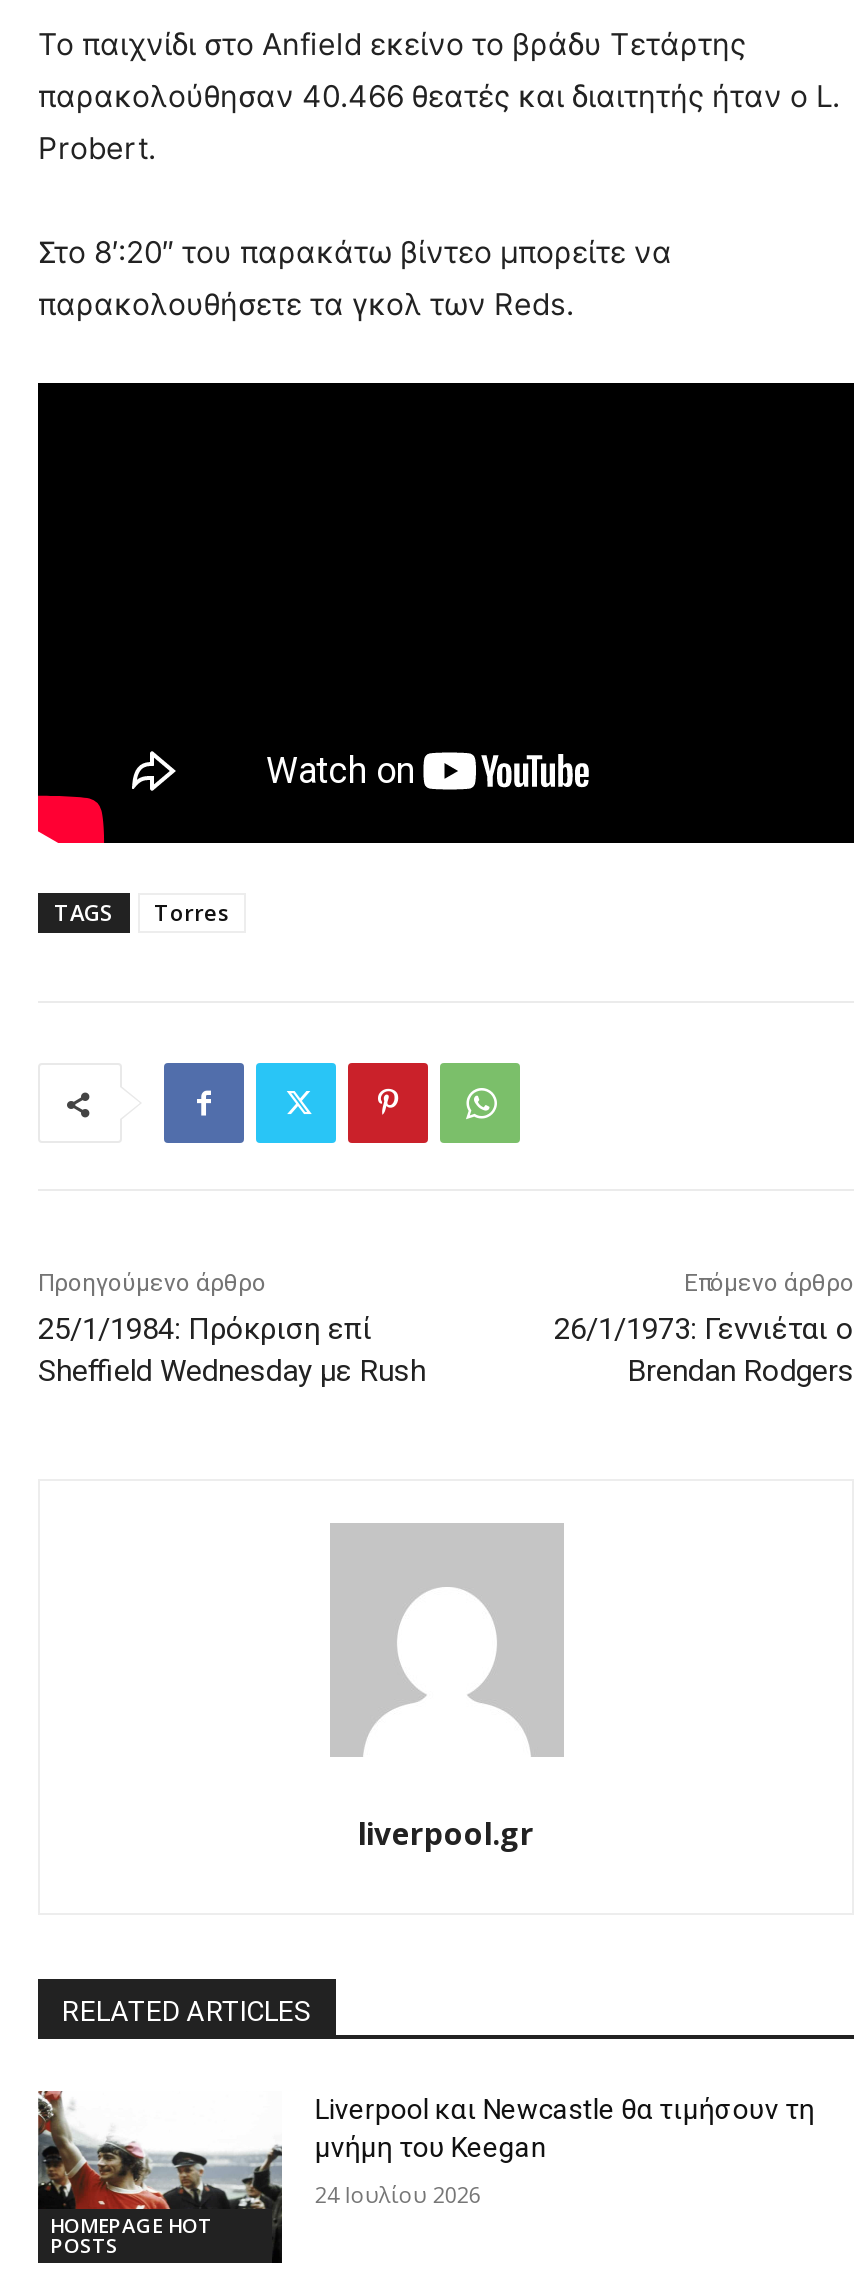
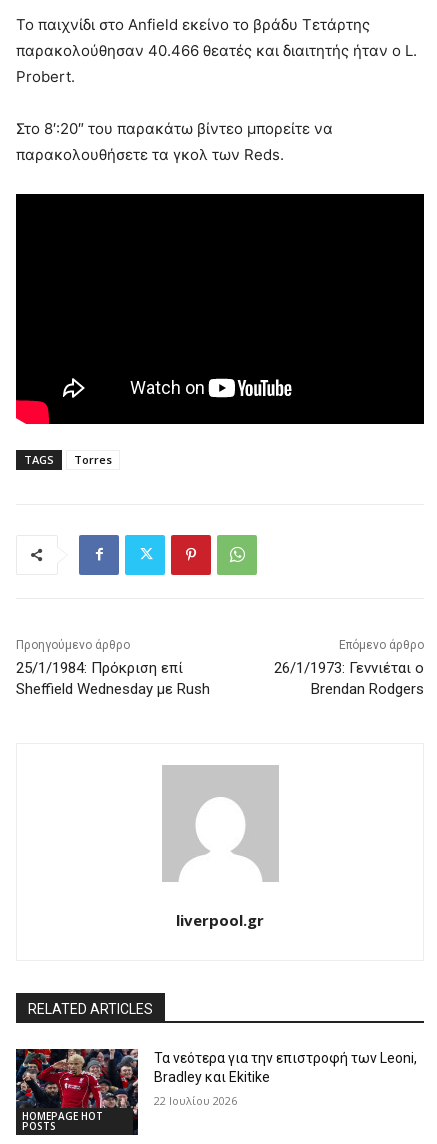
[36,2090,815,2220] [image] | Liverpool και Newcastle θα τιμήσουν τη | μνήμη του Keegan -> [15,1048,417,1114] [image] | Τα νεότερα για την επιστροφή των Leoni, | Bradley και Ekitike
[315,2180,481,2210] 24 Ιουλίου 2026 -> [154,1093,237,1108] 22 Ιουλίου 2026

